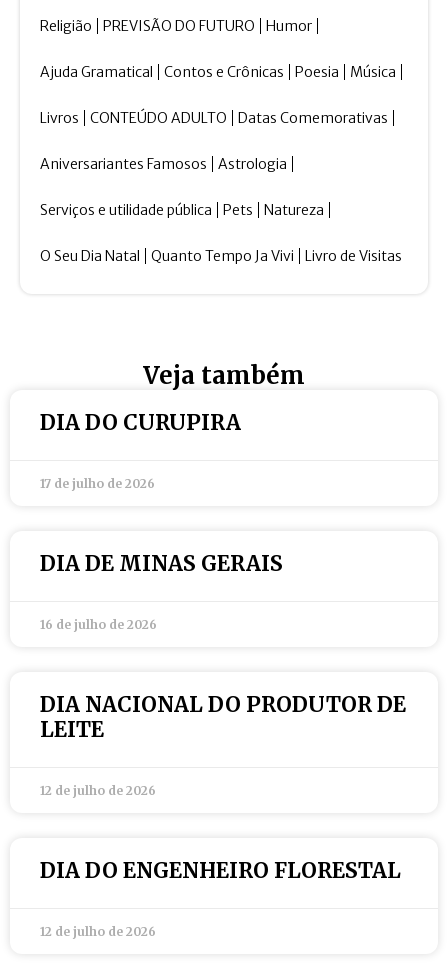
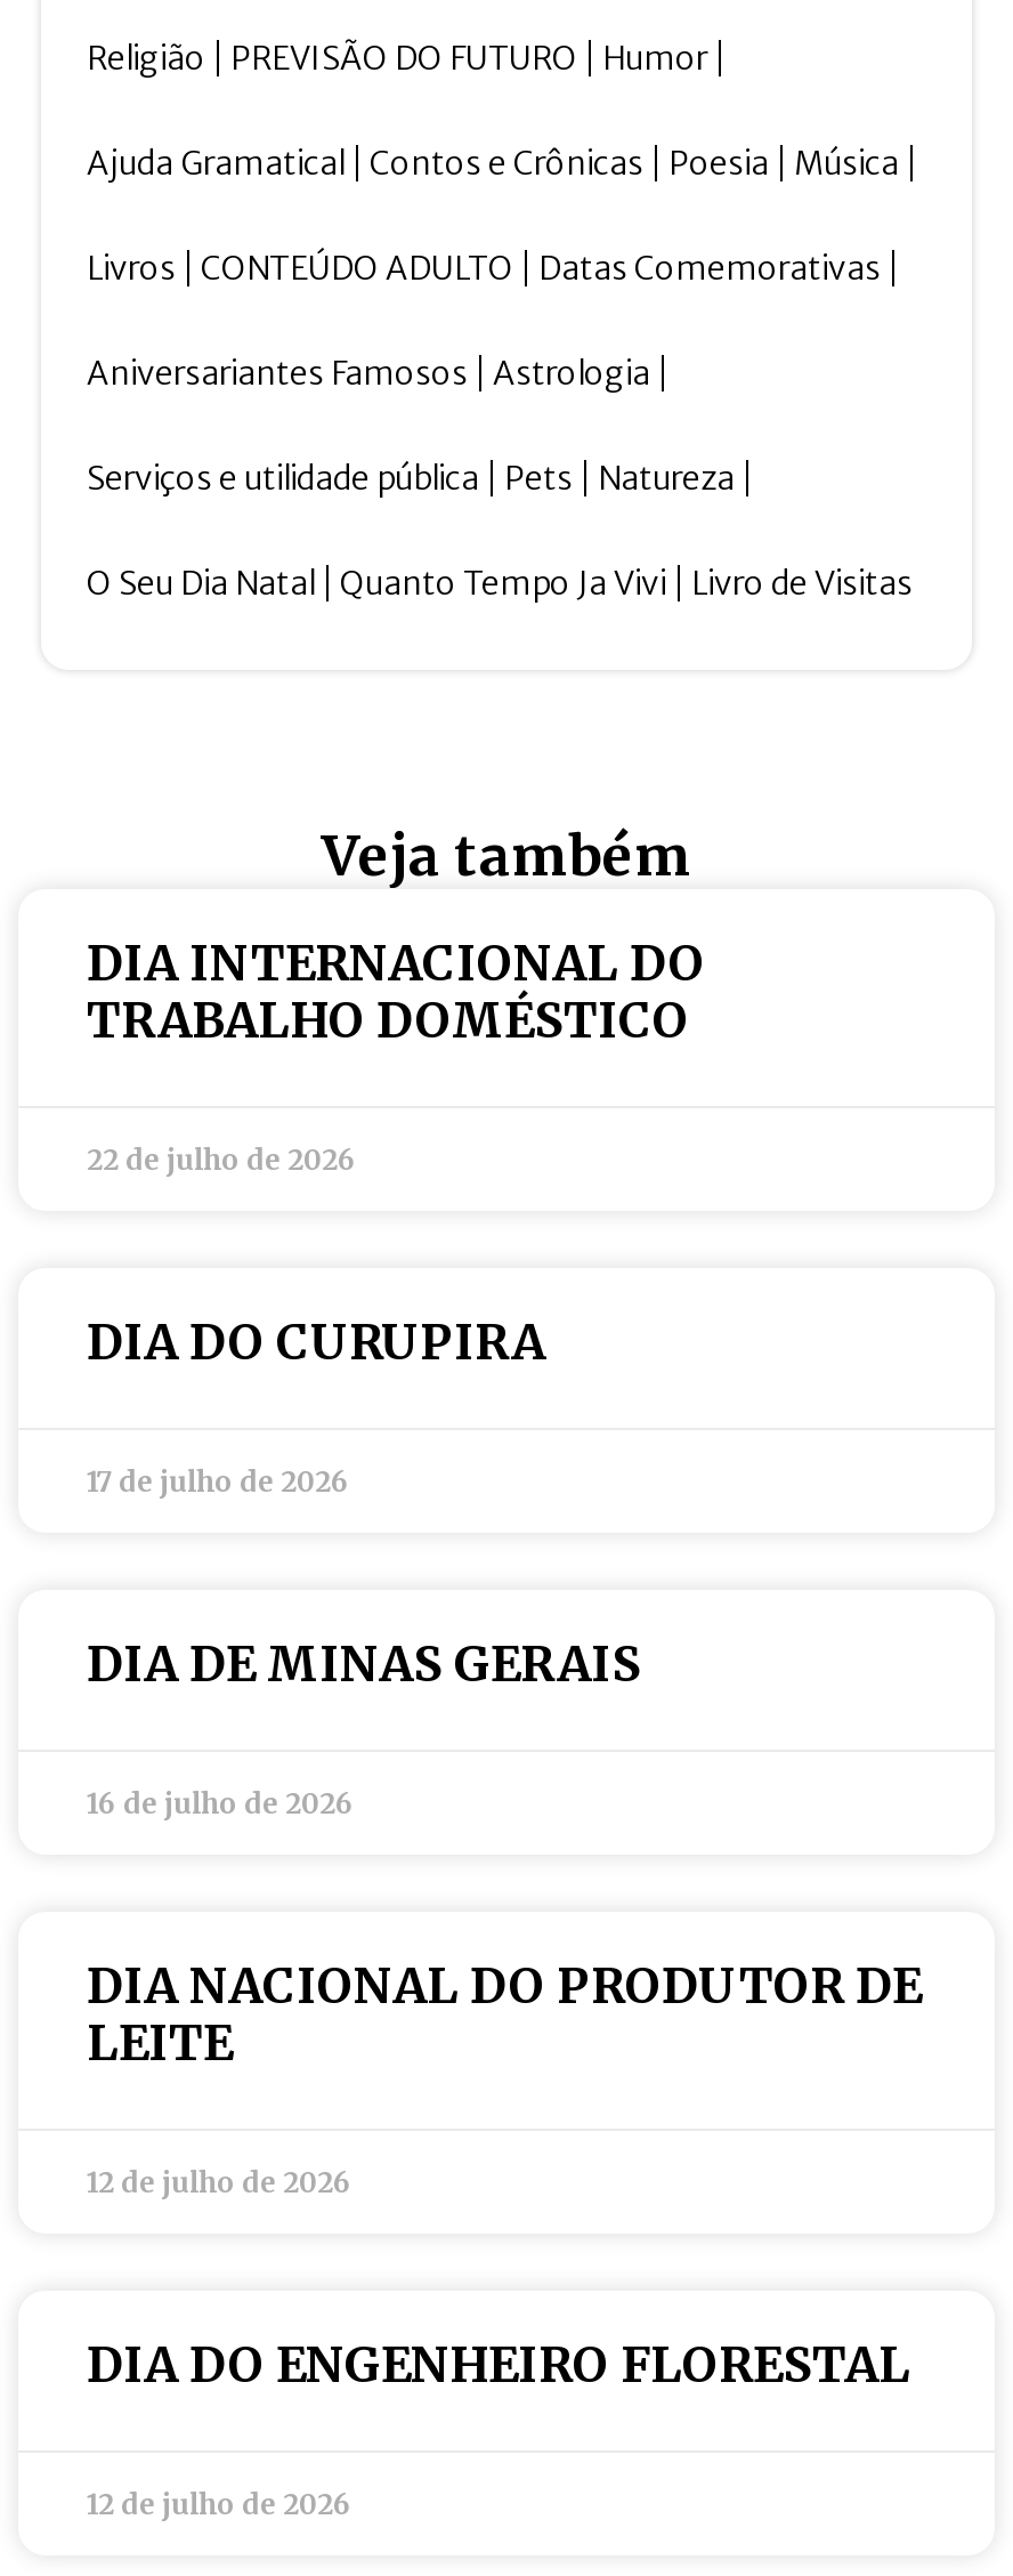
none -> [87,933,705,1177] DIA INTERNACIONAL DO | TRABALHO DOMÉSTICO | 22 de julho de 2026

